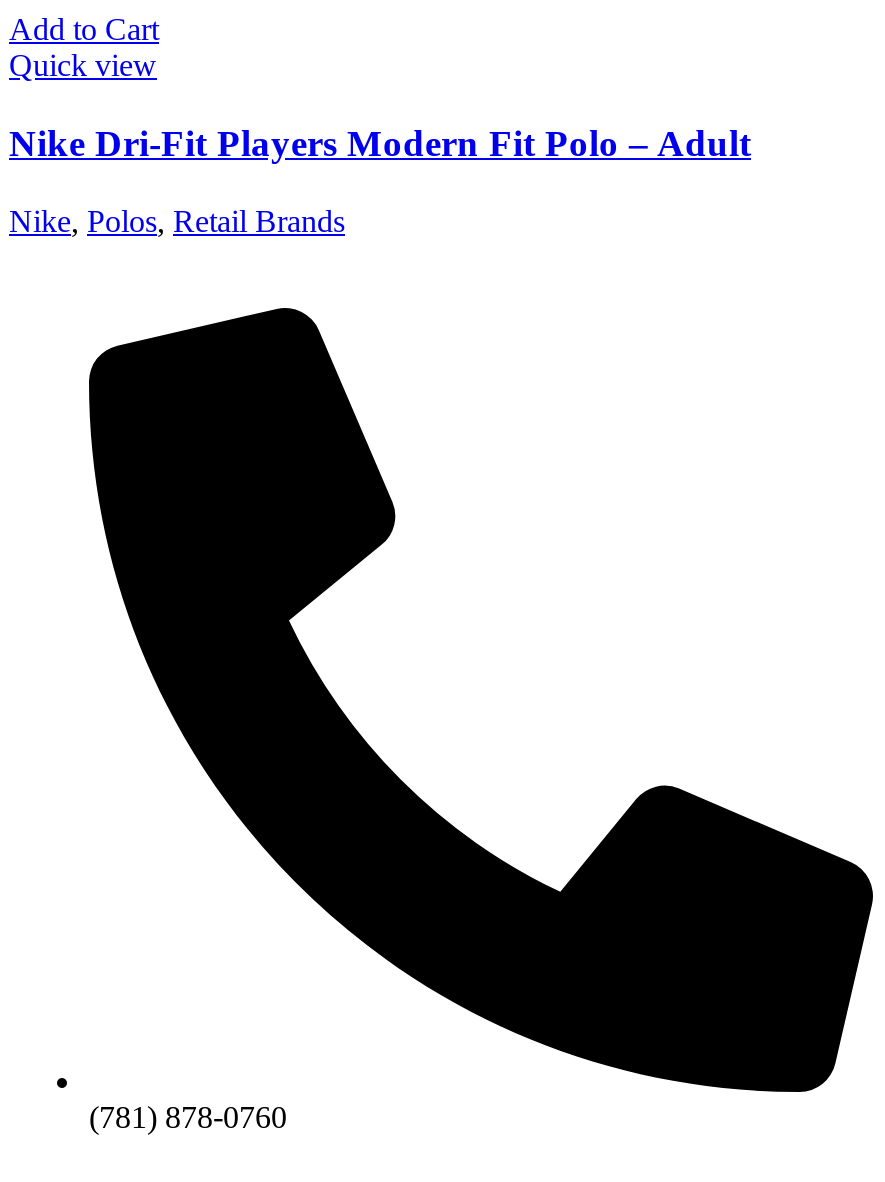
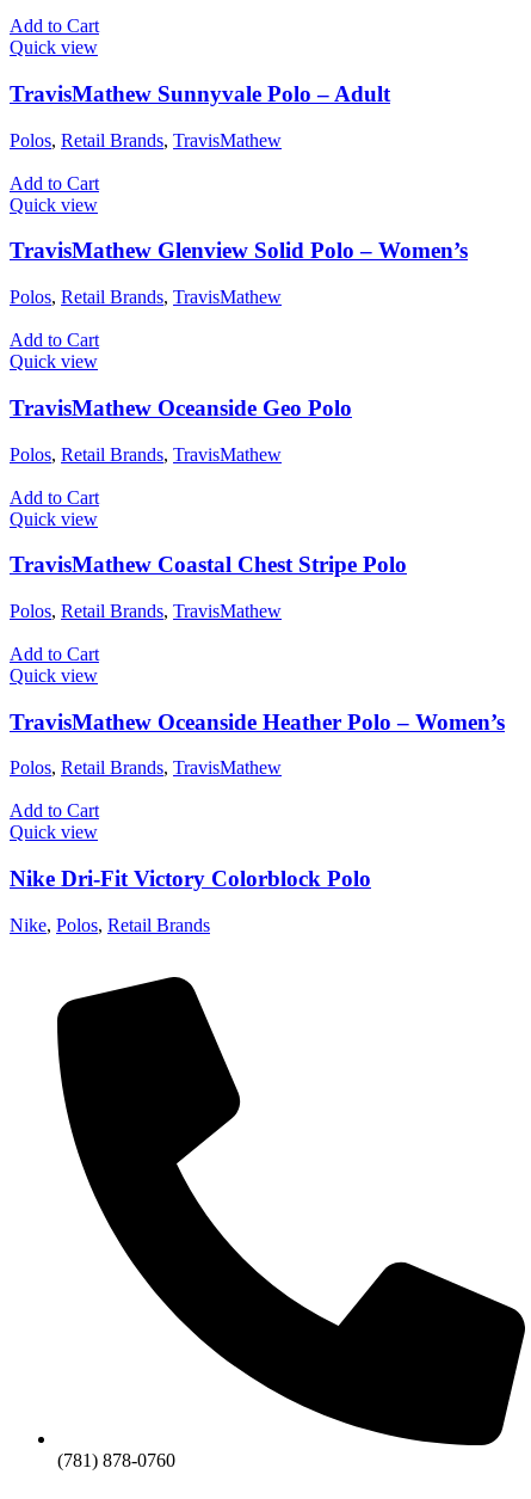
[9,122,751,164] Nike Dri-Fit Players Modern Fit Polo – Adult -> [10,81,505,891] TravisMathew Sunnyvale Polo – Adult | Polos, Retail Brands, TravisMathew | Add to Cart | Quick view | TravisMathew Glenview Solid Polo – Women’s | Polos, Retail Brands, TravisMathew | Add to Cart | Quick view | TravisMathew Oceanside Geo Polo | Polos, Retail Brands, TravisMathew | Add to Cart | Quick view | TravisMathew Coastal Chest Stripe Polo | Polos, Retail Brands, TravisMathew | Add to Cart | Quick view | TravisMathew Oceanside Heather Polo – Women’s | Polos, Retail Brands, TravisMathew | Add to Cart | Quick view | Nike Dri-Fit Victory Colorblock Polo

